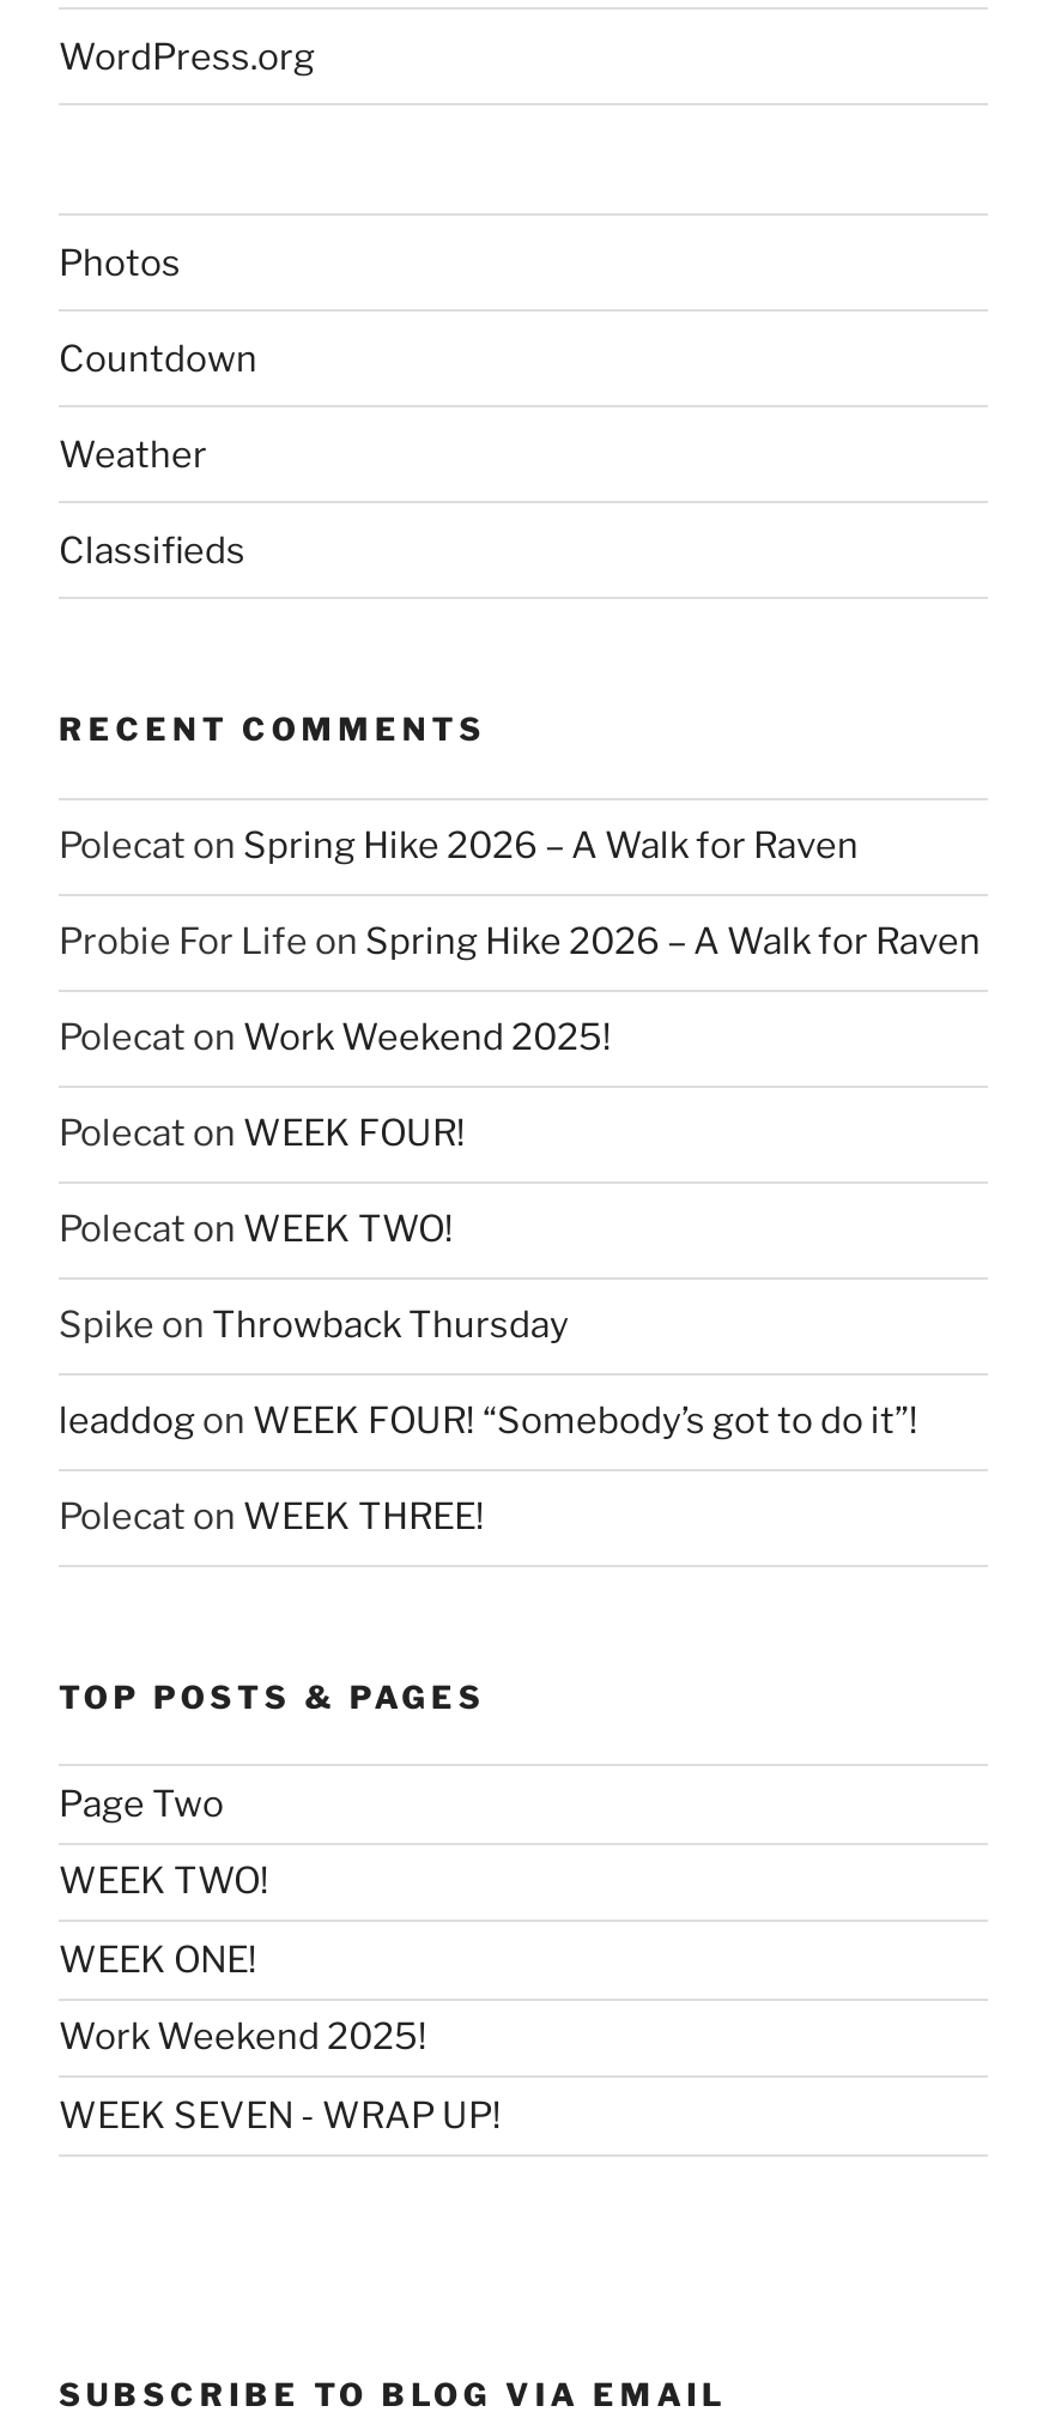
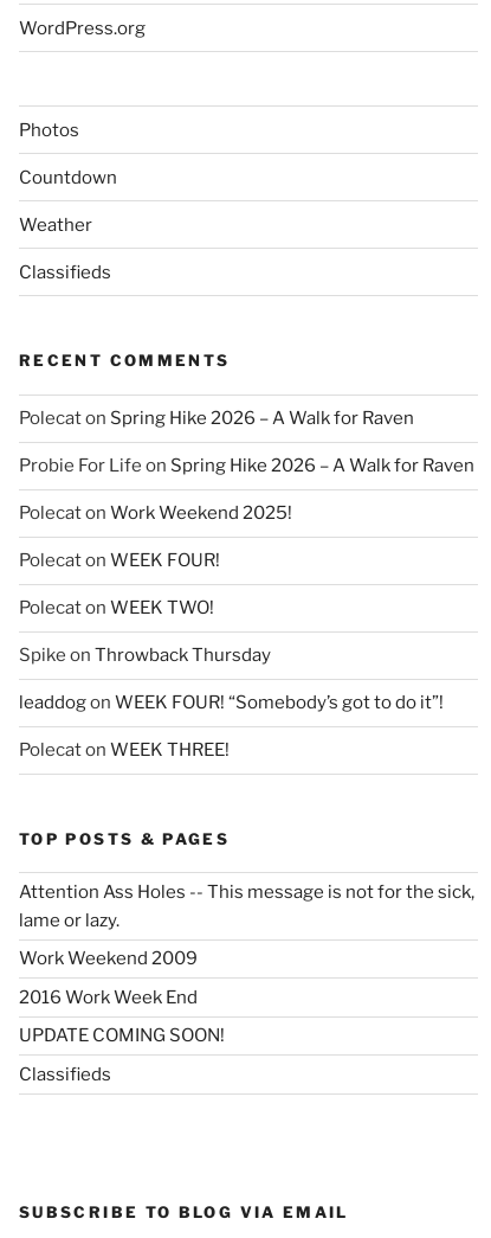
[59,1782,224,1826] Page Two -> [19,881,474,931] Attention Ass Holes -- This message is not for the sick, | lame or lazy.
[59,1860,269,1903] WEEK TWO! -> [19,948,198,969] Work Weekend 2009
[59,1938,257,1981] WEEK ONE! -> [19,987,198,1008] 2016 Work Week End
[59,2016,427,2059] Work Weekend 2025! -> [19,1025,225,1046] UPDATE COMING SOON!
[59,2094,502,2137] WEEK SEVEN - WRAP UP! -> [19,1064,111,1085] Classifieds

